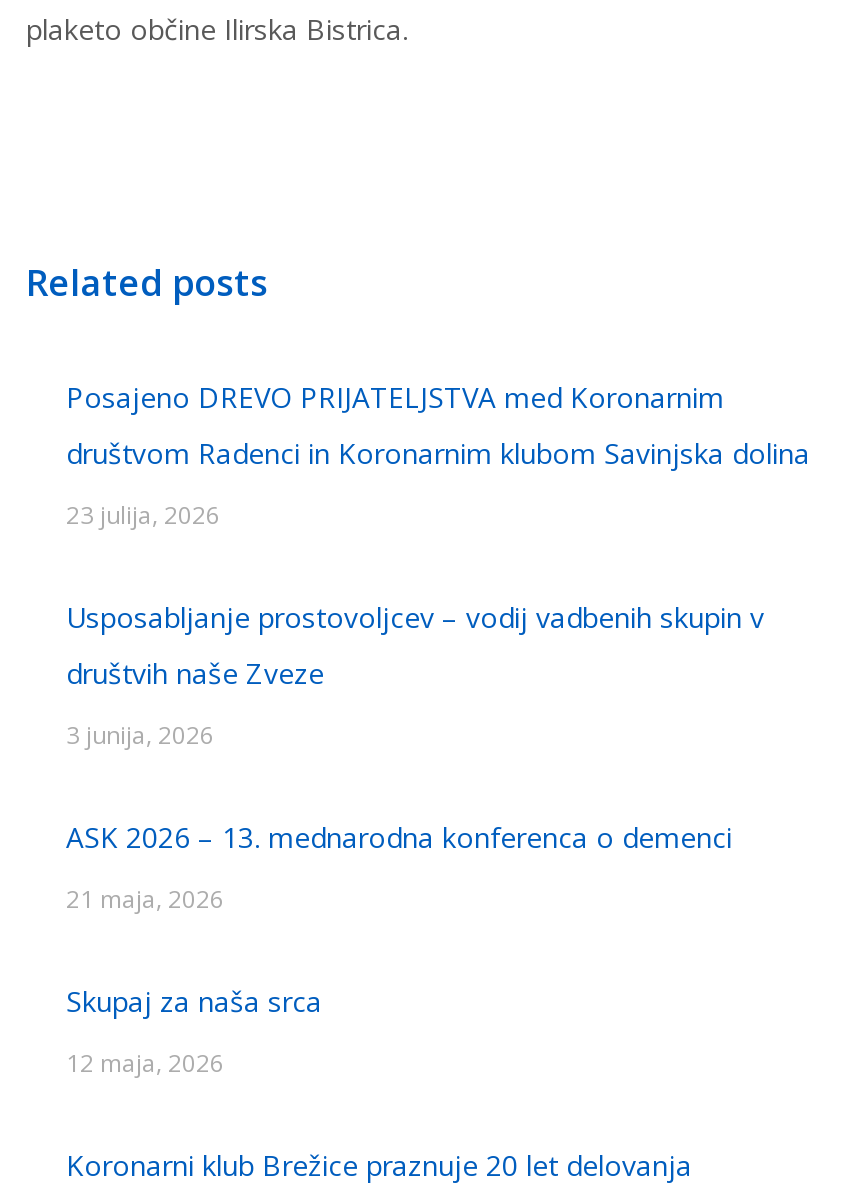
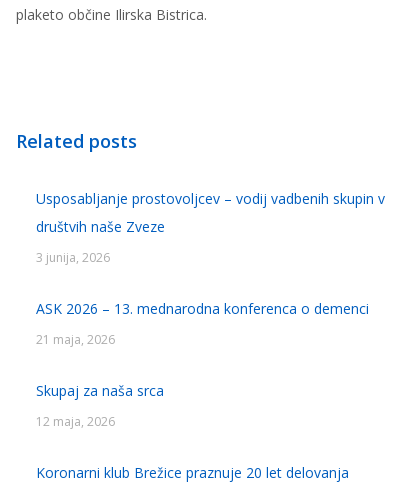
[66,378,810,532] Posajeno DREVO PRIJATELJSTVA med Koronarnim | društvom Radenci in Koronarnim klubom Savinjska dolina | 23 julija, 2026 -> none

